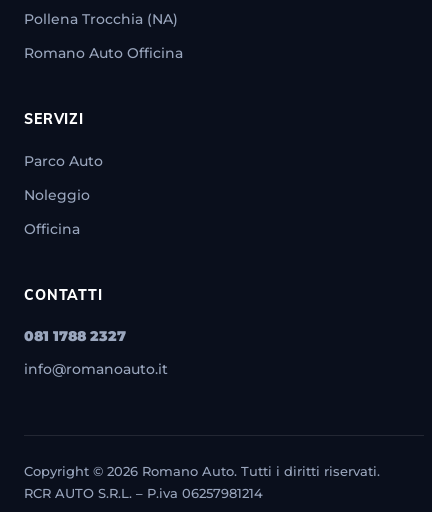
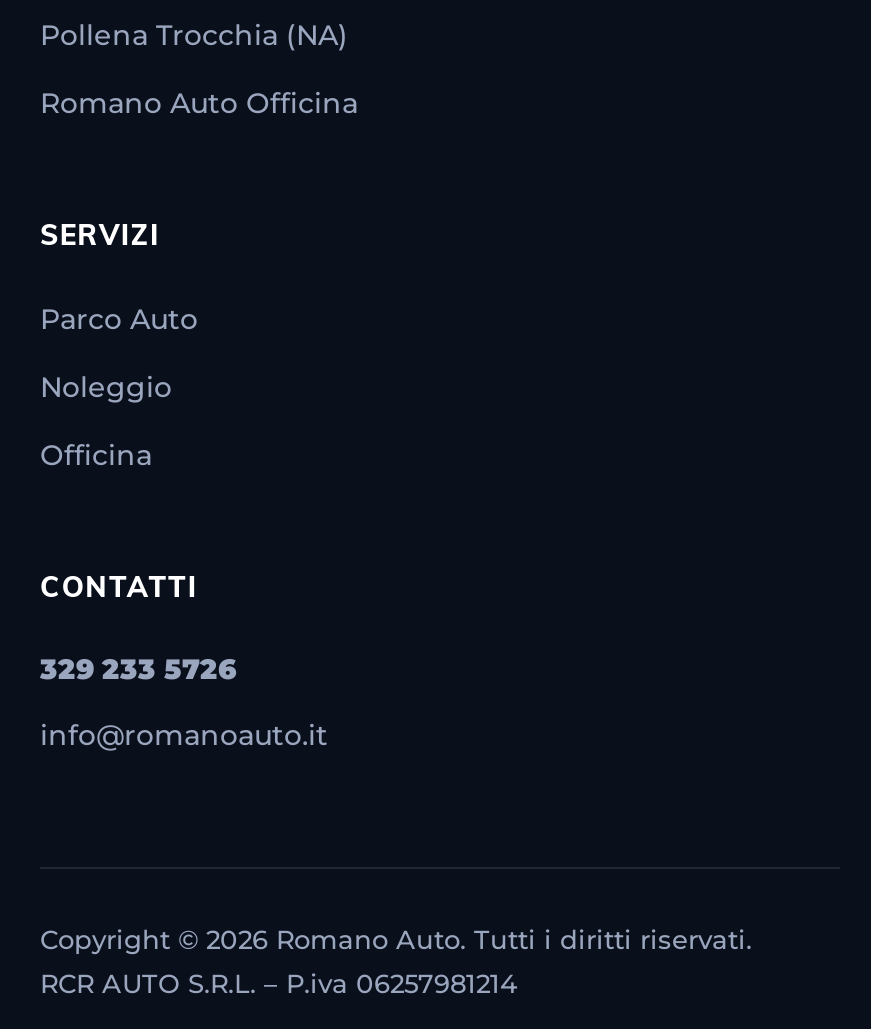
[24,327,126,345] 081 1788 2327 -> [40,651,236,687] 329 233 5726

